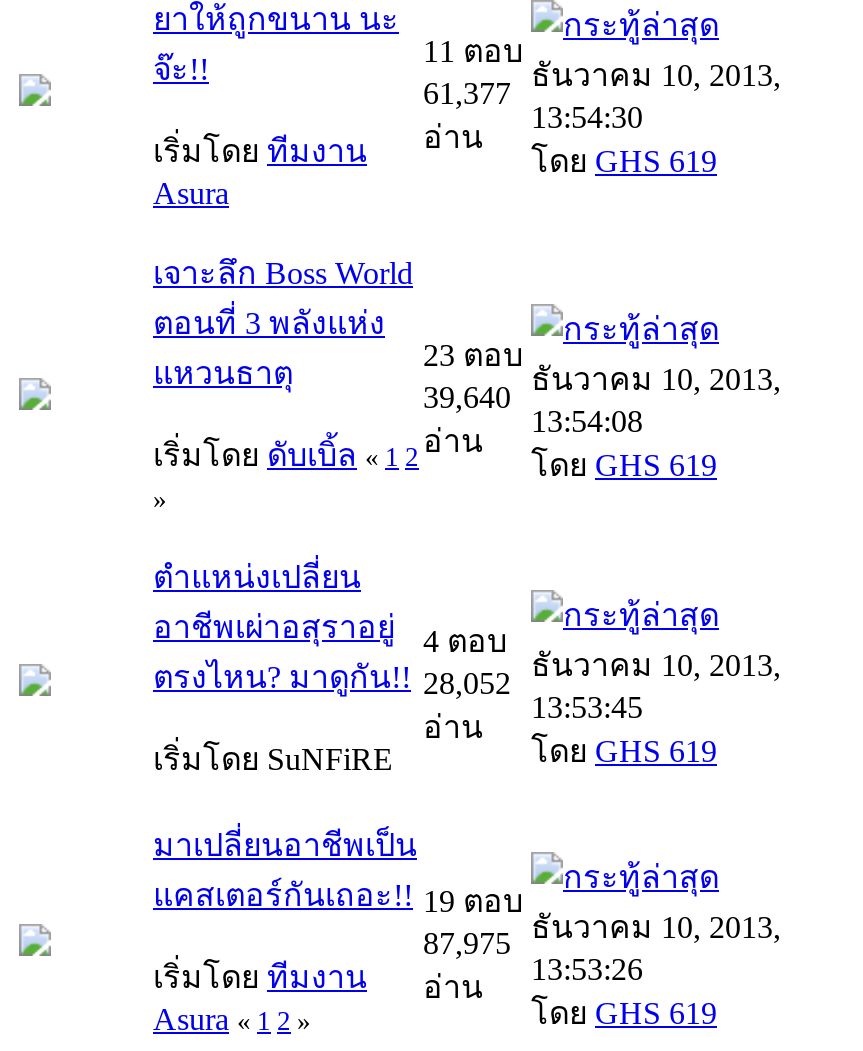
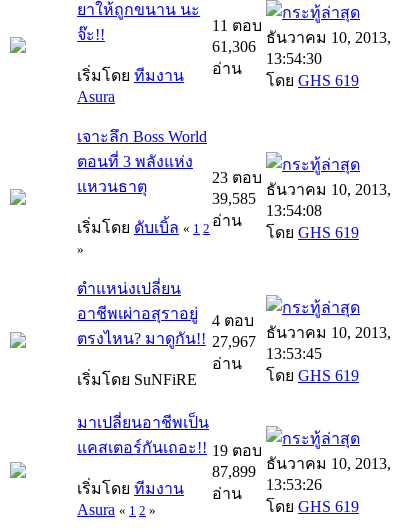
[423,75,511,109] 61,377 -> [212,37,256,54] 61,306
[423,379,511,413] 39,640 -> [212,189,256,206] 39,585
[153,659,511,699] ตรงไหน? มาดูกัน!! 28,052 -> [77,329,256,349] ตรงไหน? มาดูกัน!! 27,967
[423,909,781,959] 87,975 ธันวาคม 10, 2013, -> [212,454,391,479] 87,899 ธันวาคม 10, 2013,

